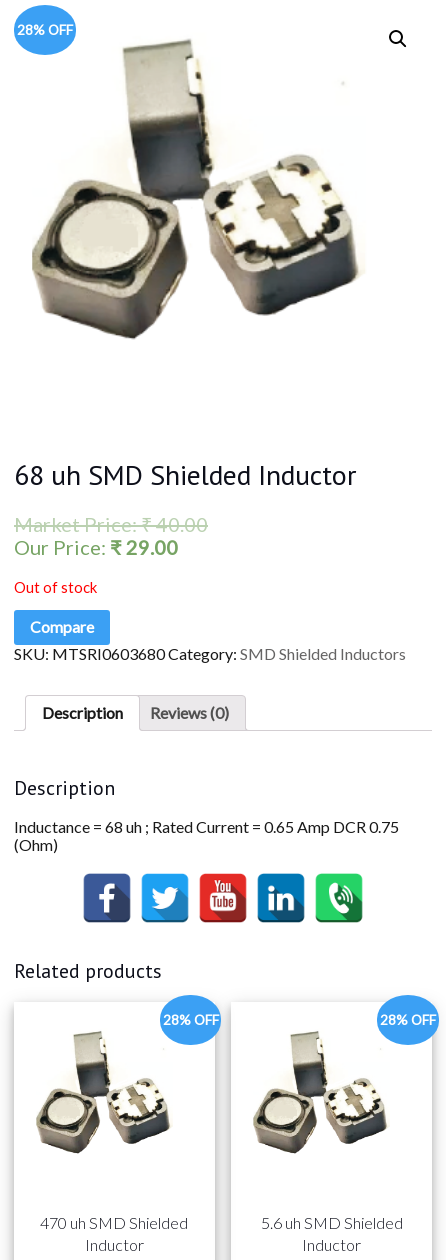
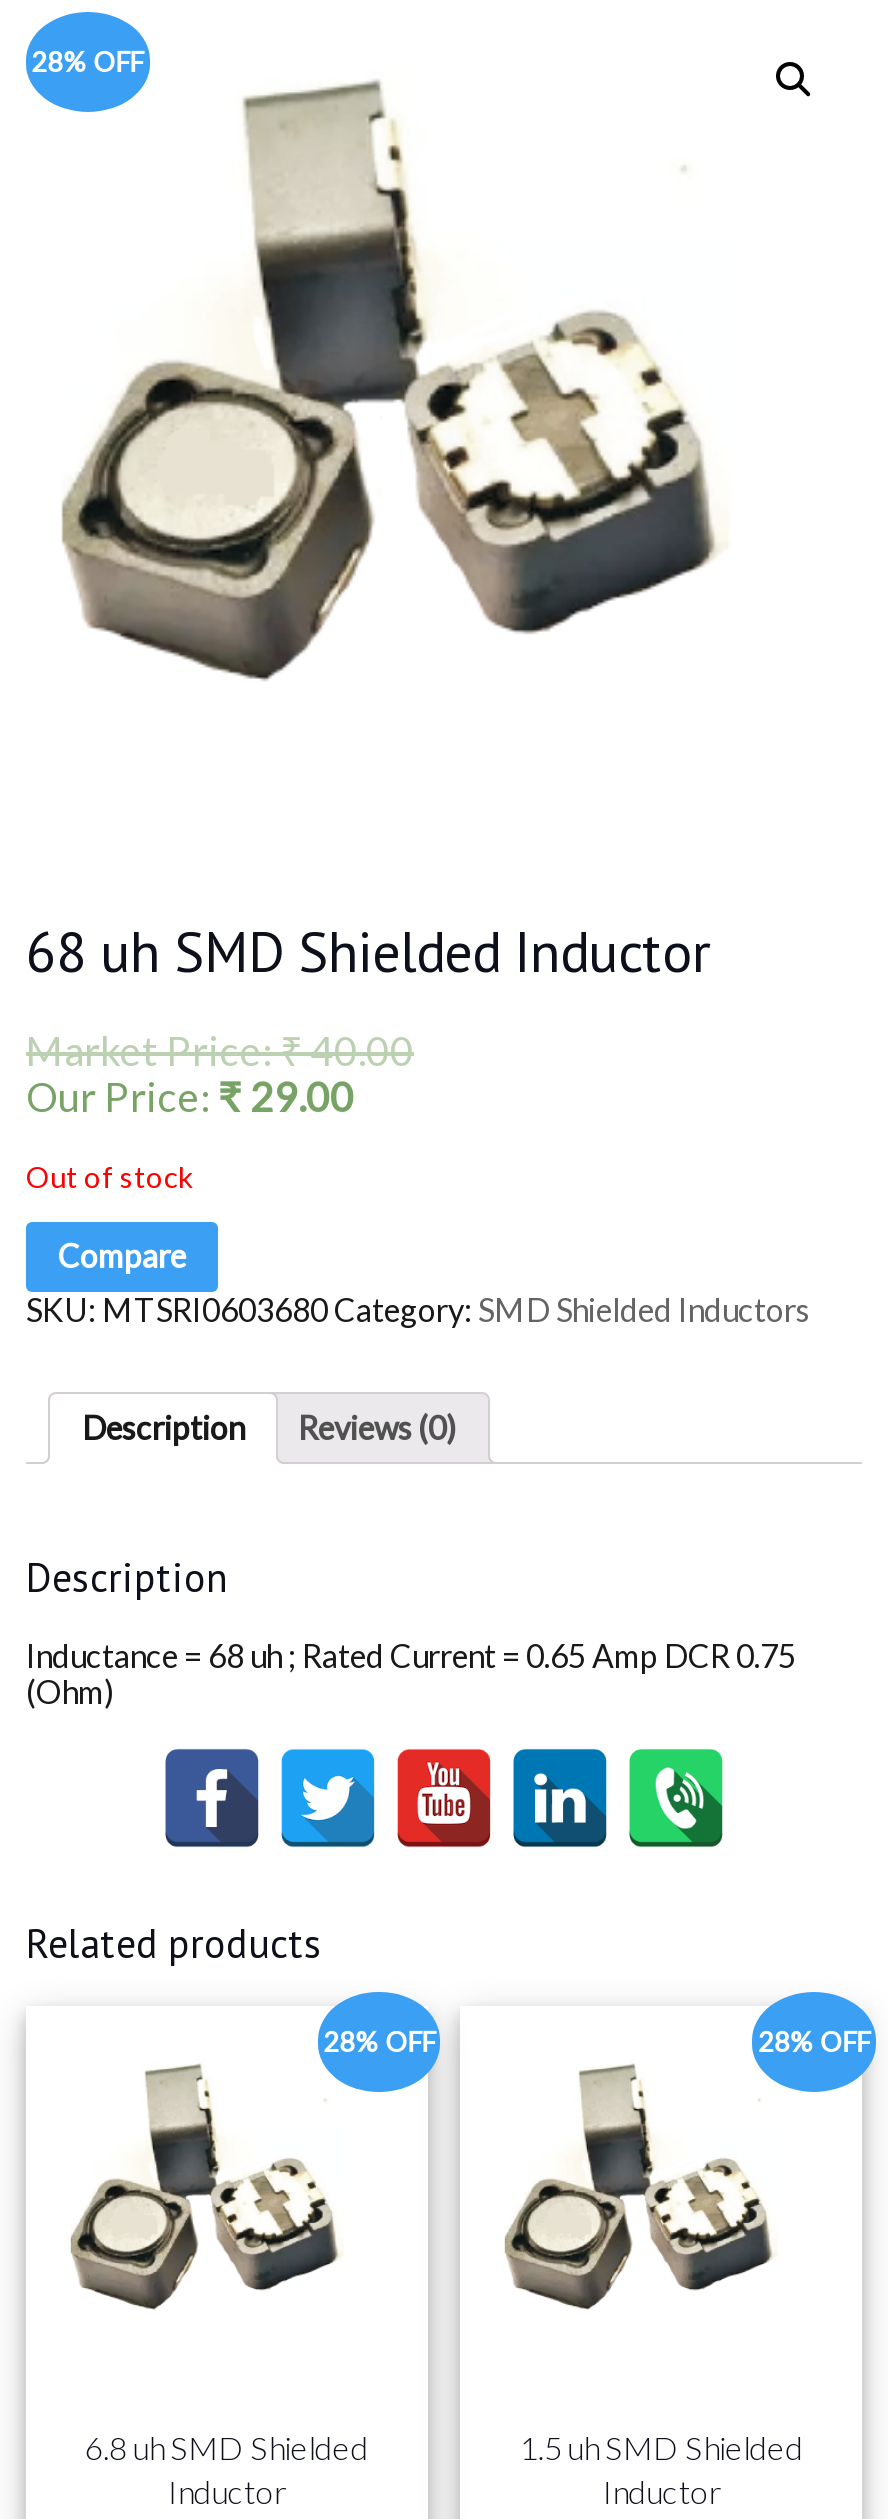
[40,1213,188,1232] 470 uh SMD Shielded -> [85,2427,369,2465] 6.8 uh SMD Shielded
[261,1213,403,1232] 5.6 uh SMD Shielded -> [519,2427,803,2465] 1.5 uh SMD Shielded

